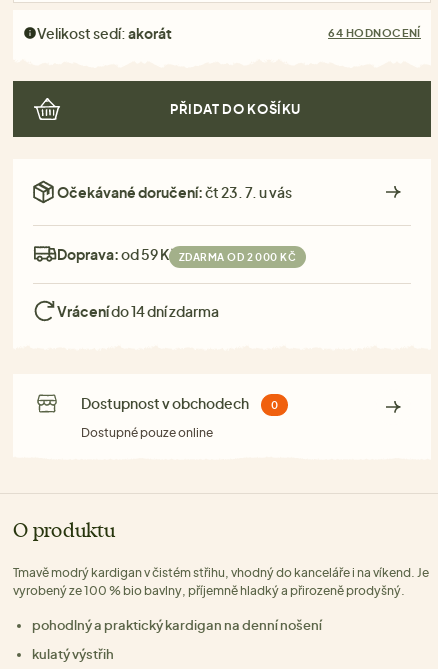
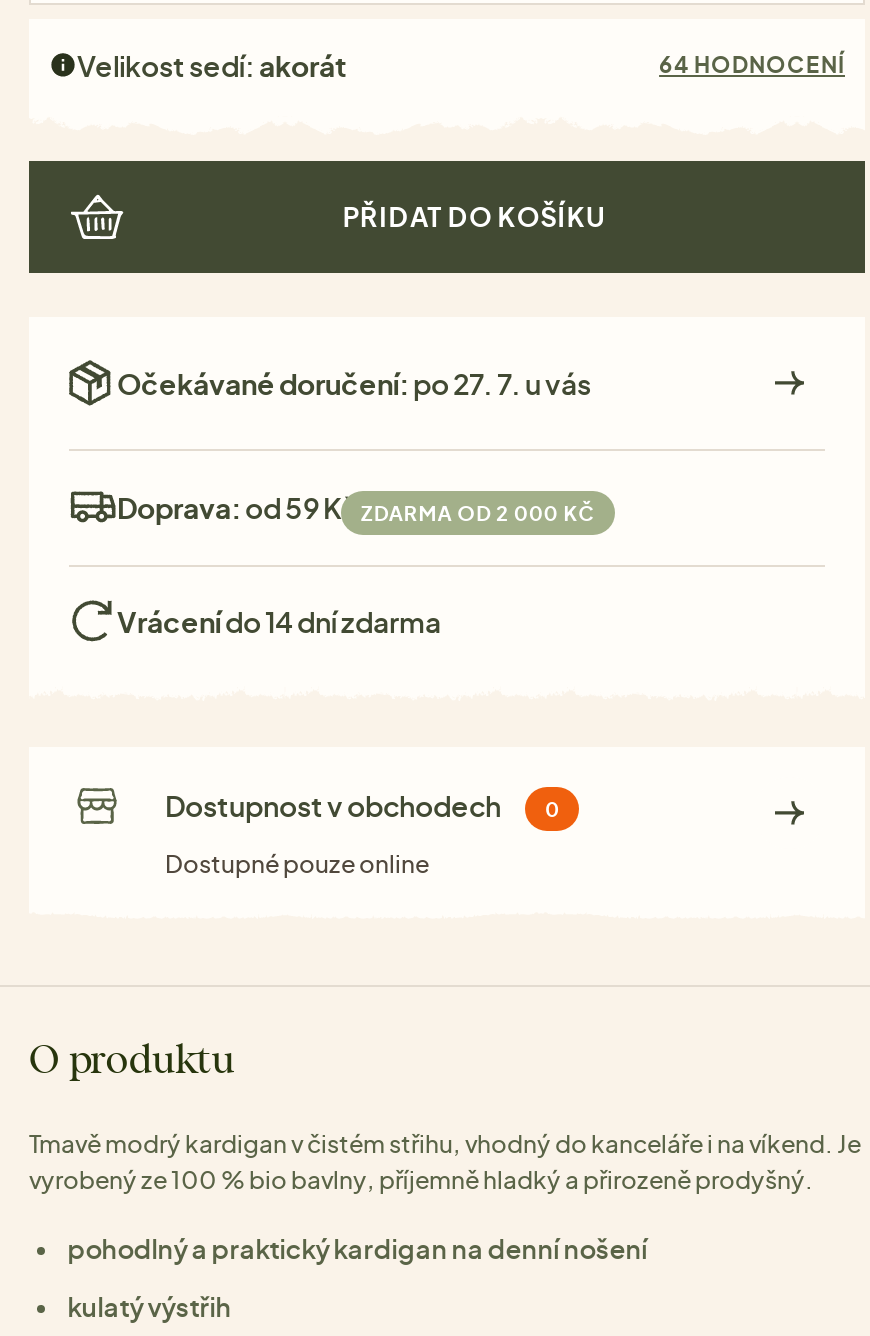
[57,183,292,201] Očekávané doručení: čt 23. 7. u vás -> [117,364,591,400] Očekávané doručení: po 27. 7. u vás

